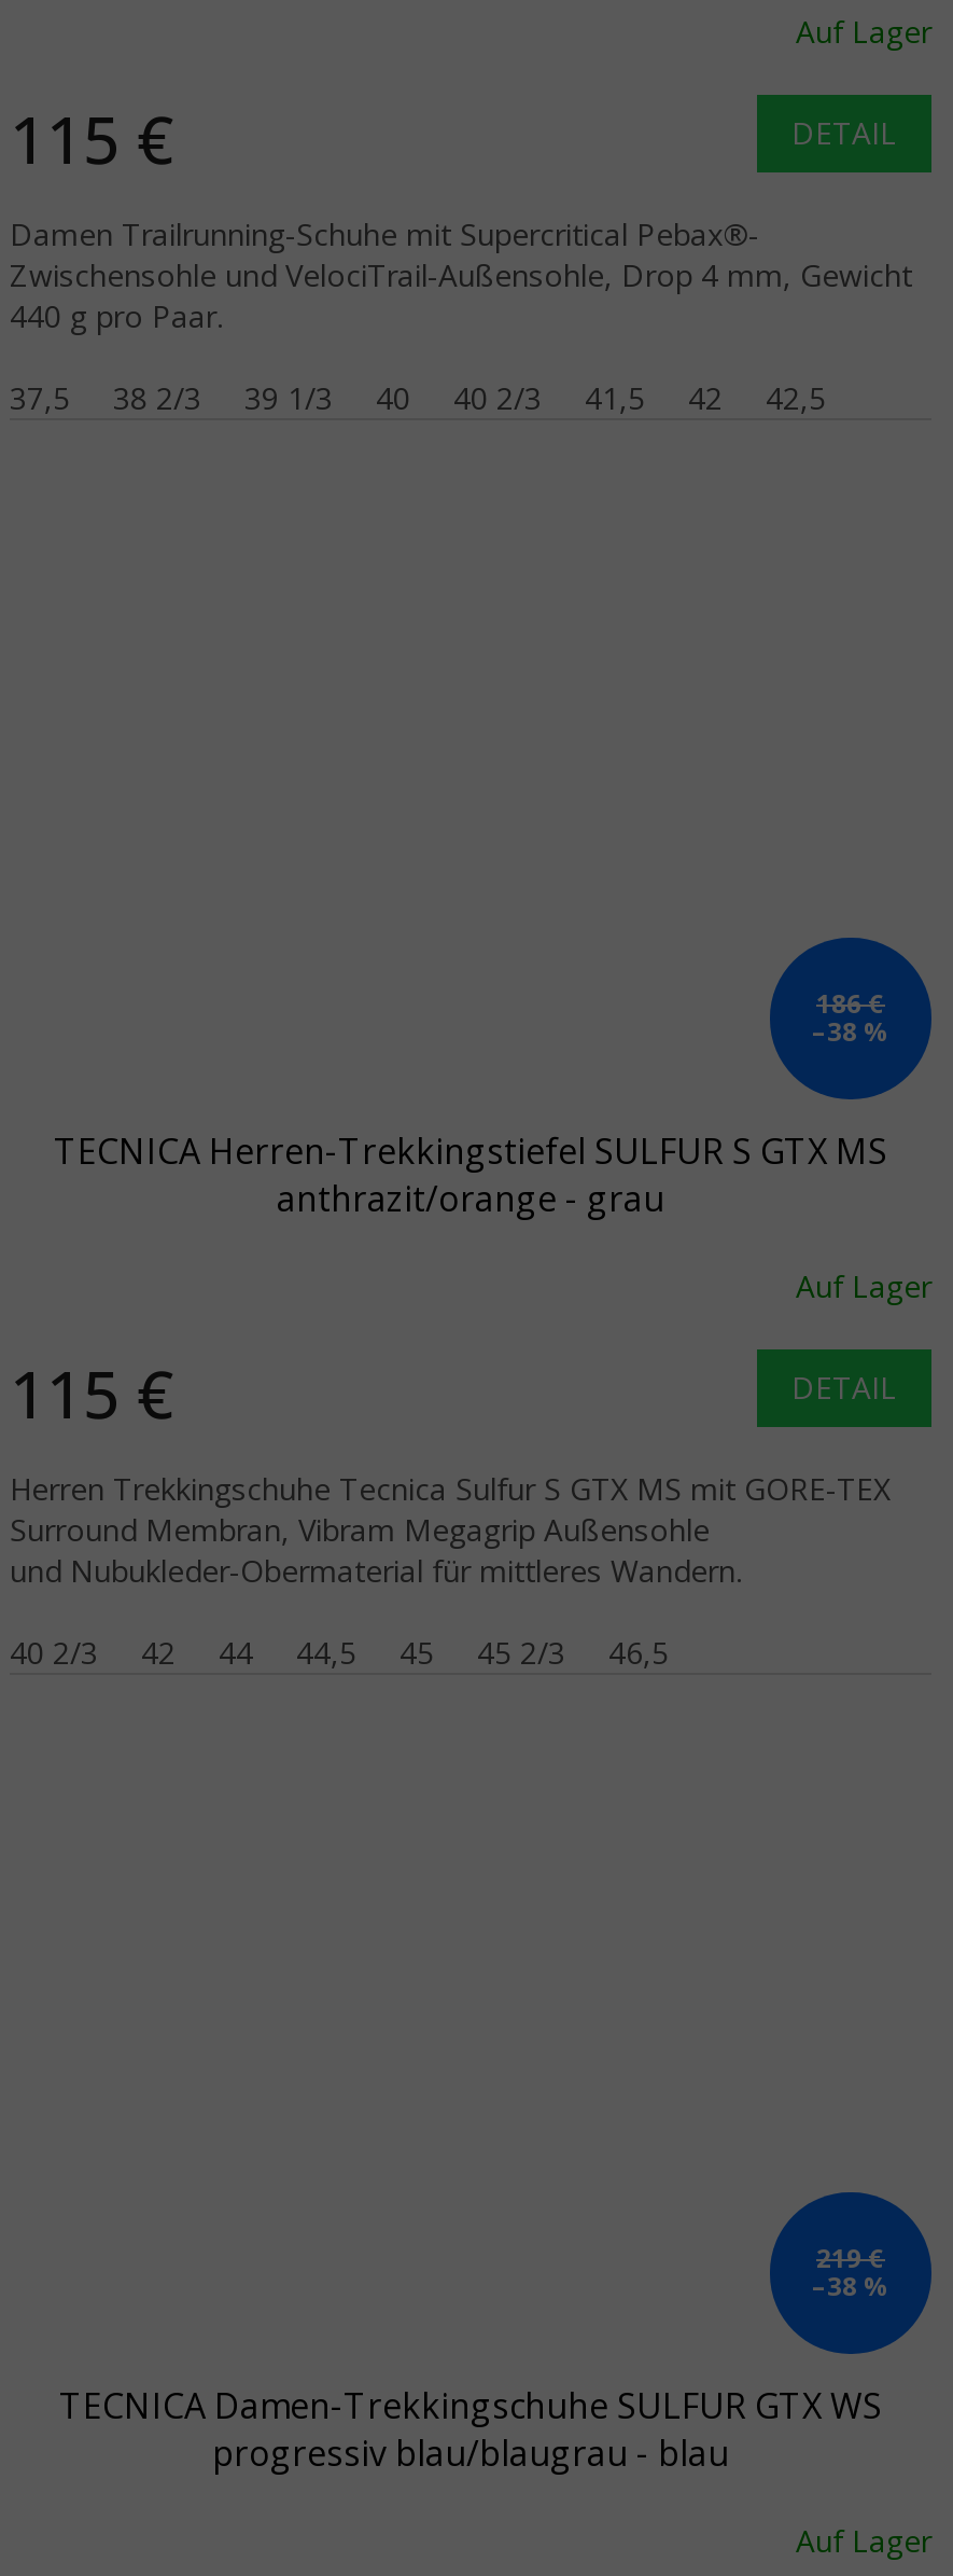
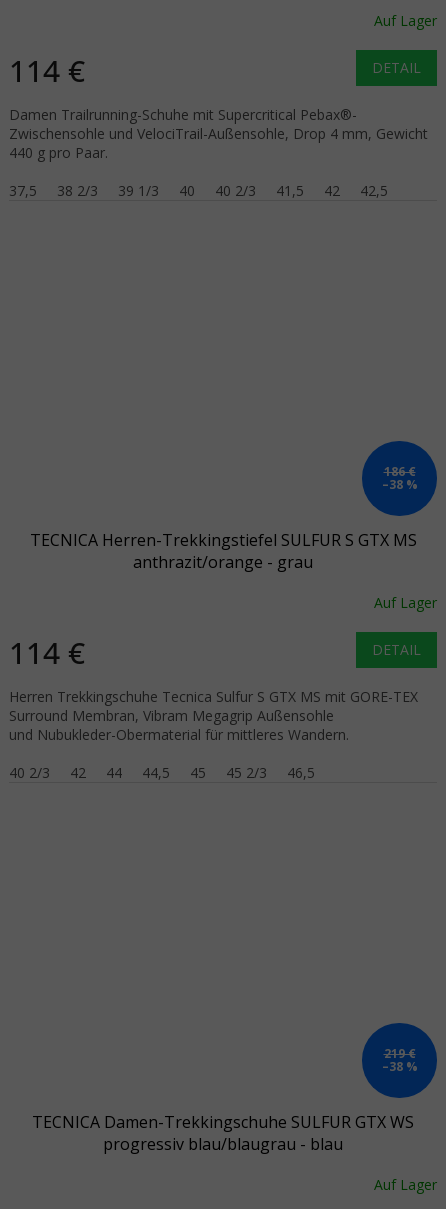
[10,95,173,183] 115 € -> [9,50,85,91] 114 €
[10,1349,173,1438] 115 € -> [9,632,85,673] 114 €

